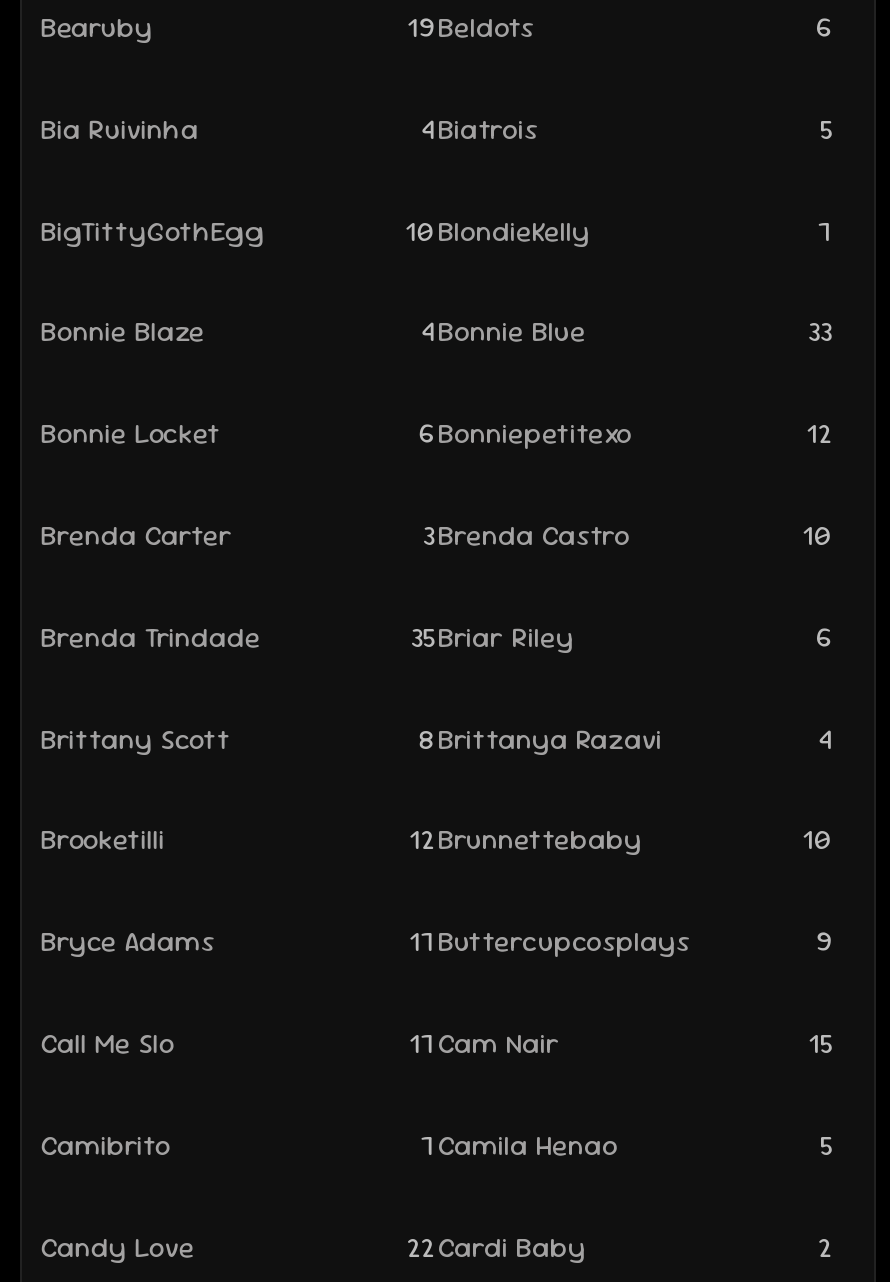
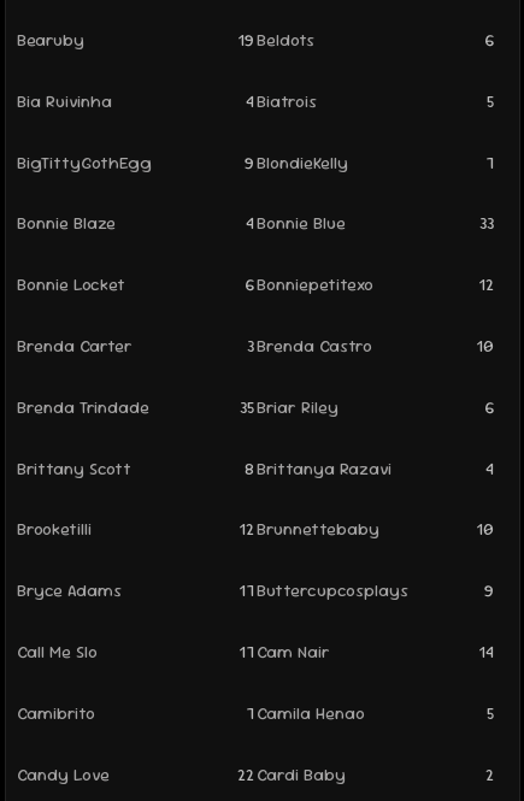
[405,212,590,248] 10 BlondieKelly -> [245,151,348,173] 9 BlondieKelly
[808,1025,832,1061] 15 -> [478,641,494,662] 14

